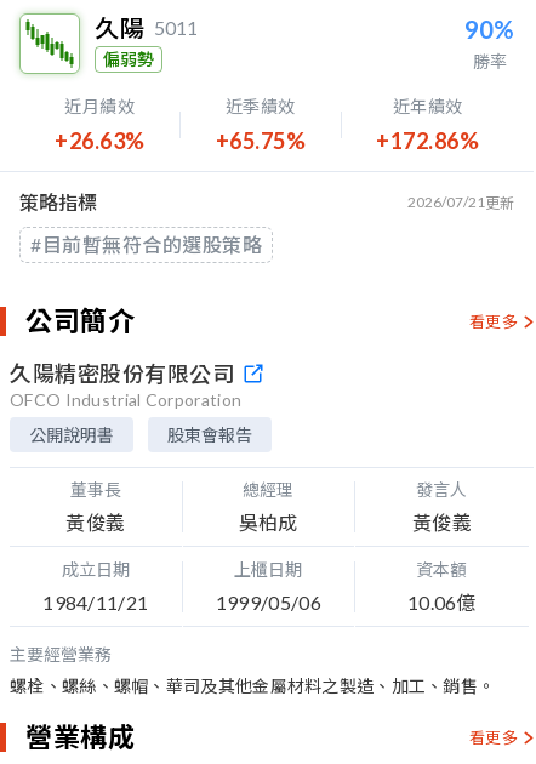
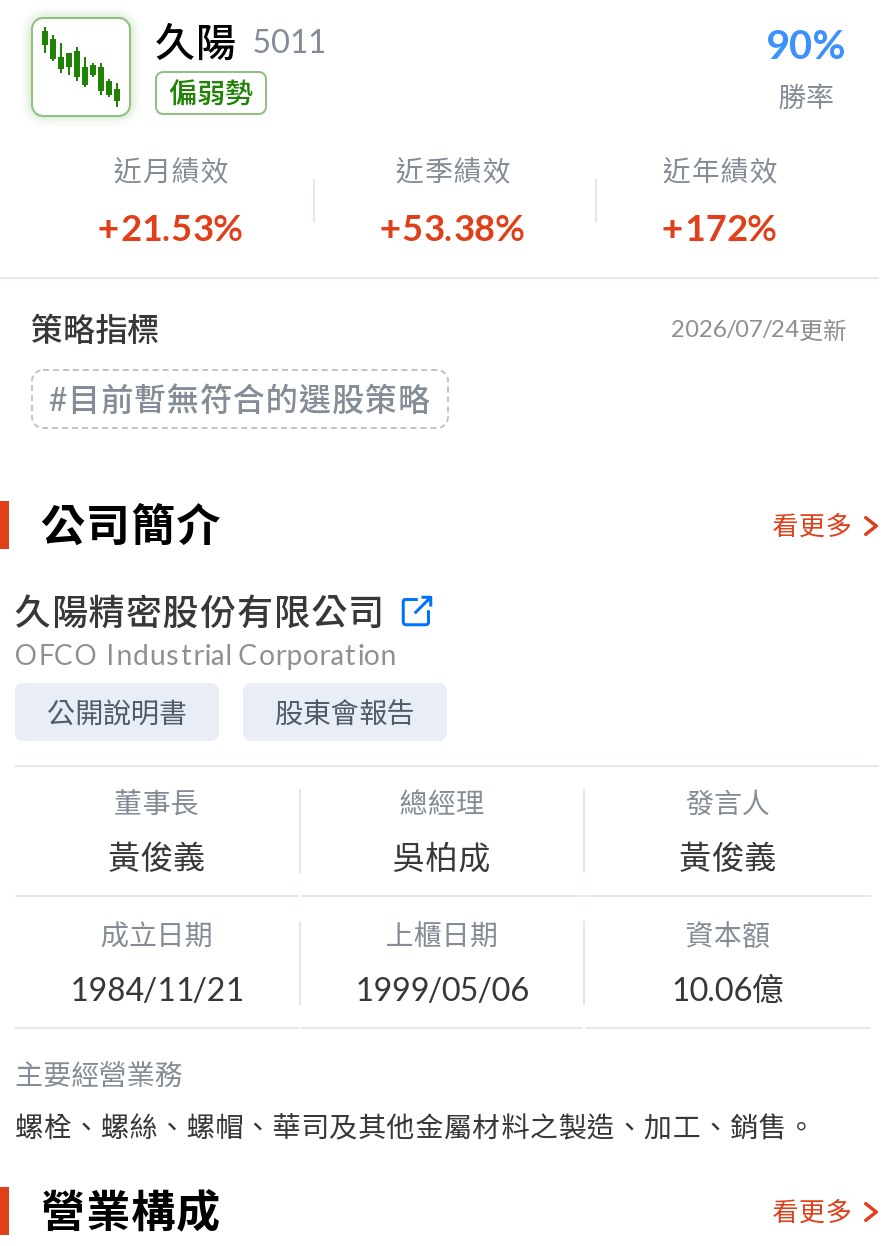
[55,127,145,154] +26.63% -> [97,205,247,249] +21.53%
[215,127,306,154] +65.75% -> [379,205,529,249] +53.38%
[376,127,479,154] +172.86% -> [661,205,781,249] +172%
[407,193,514,212] 2026/07/21更新 -> [671,313,847,345] 2026/07/24更新

